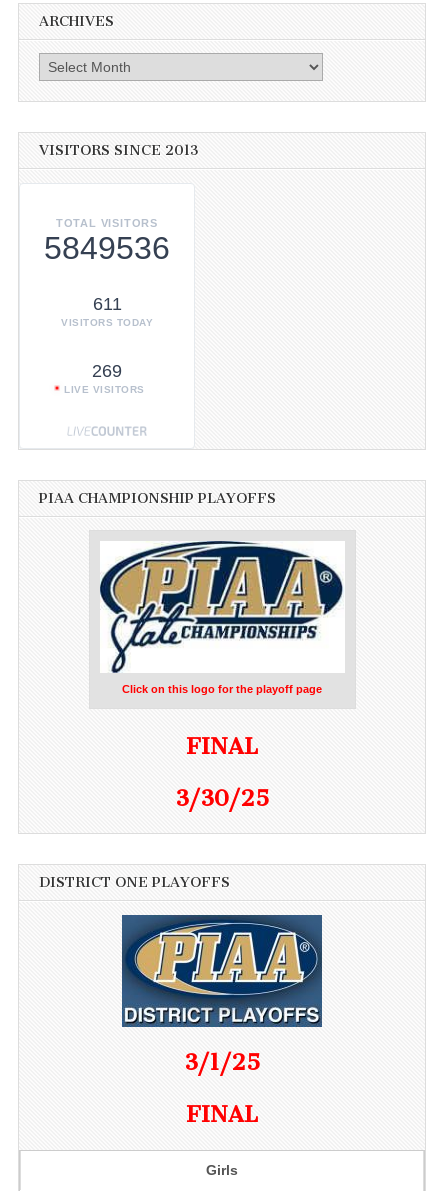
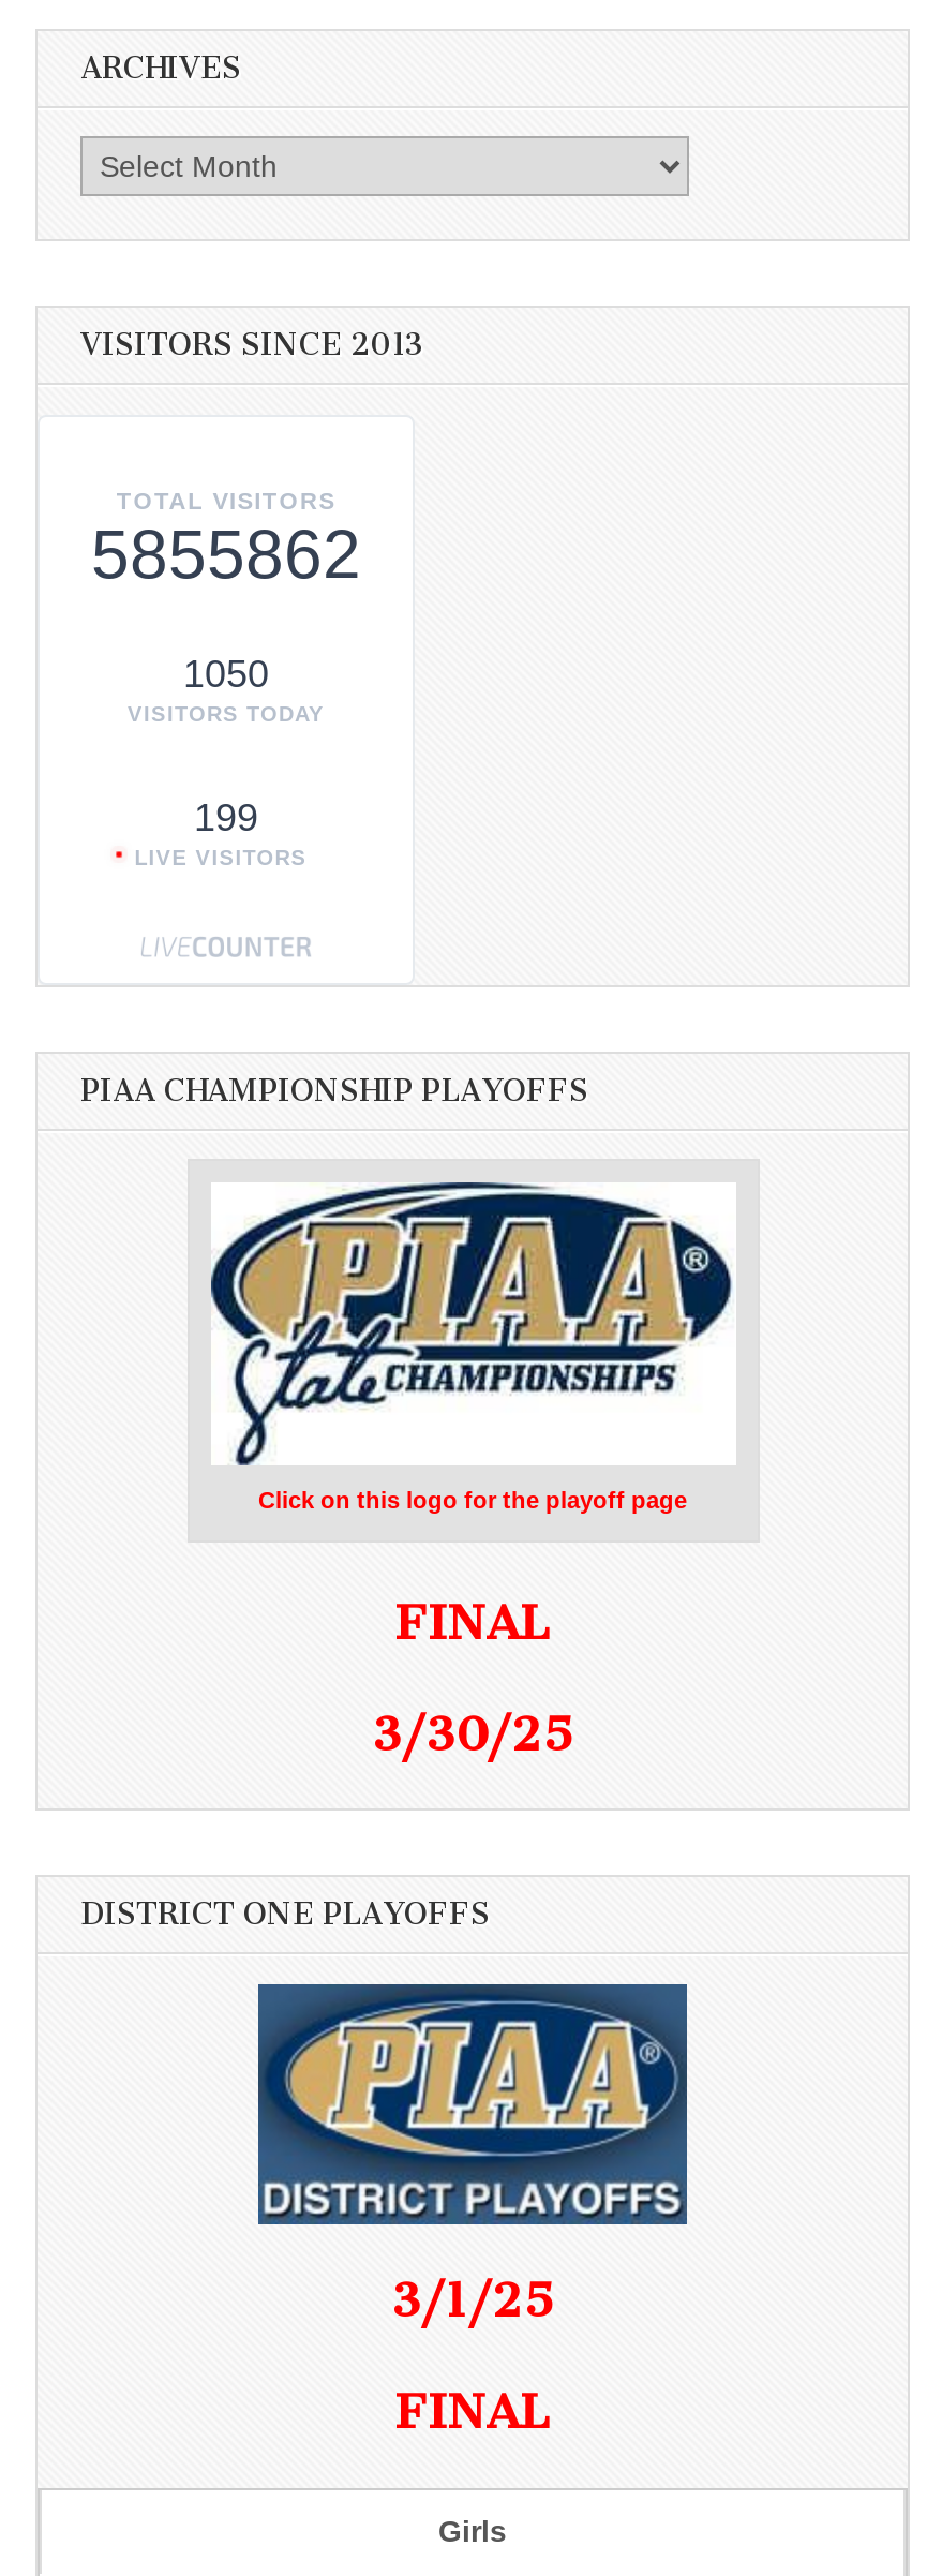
[44,230,170,266] 5849536 -> [91,515,361,592] 5855862
[92,294,121,314] 611 -> [183,652,269,695] 1050
[92,361,122,381] 269 -> [194,796,258,839] 199

